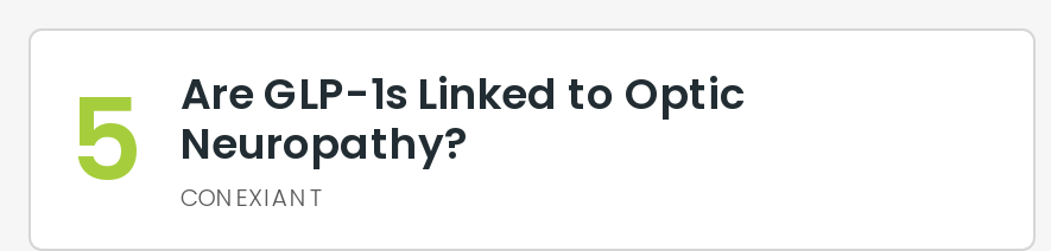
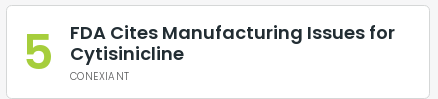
[181,64,746,173] Are GLP-1s Linked to Optic | Neuropathy? -> [70,20,395,66] FDA Cites Manufacturing Issues for | Cytisinicline

